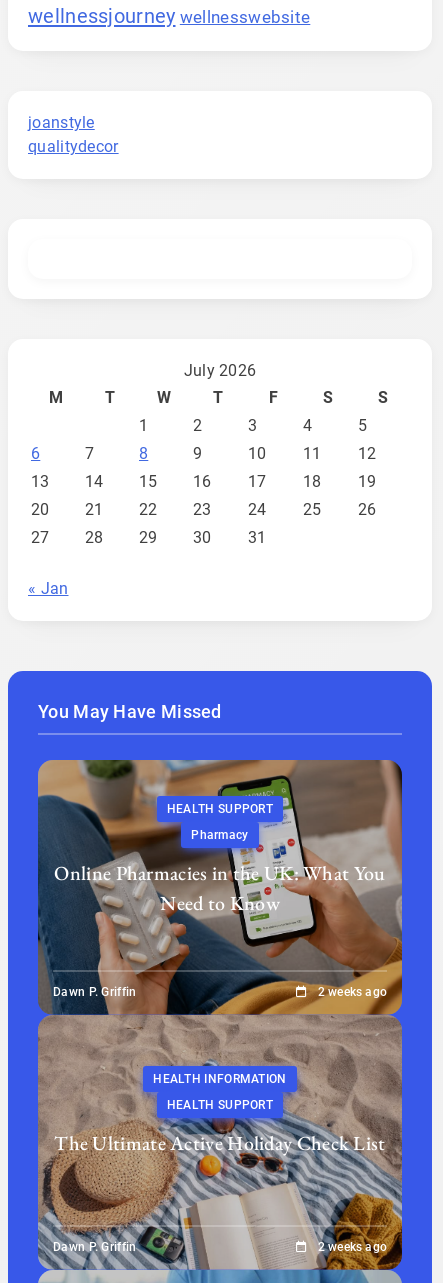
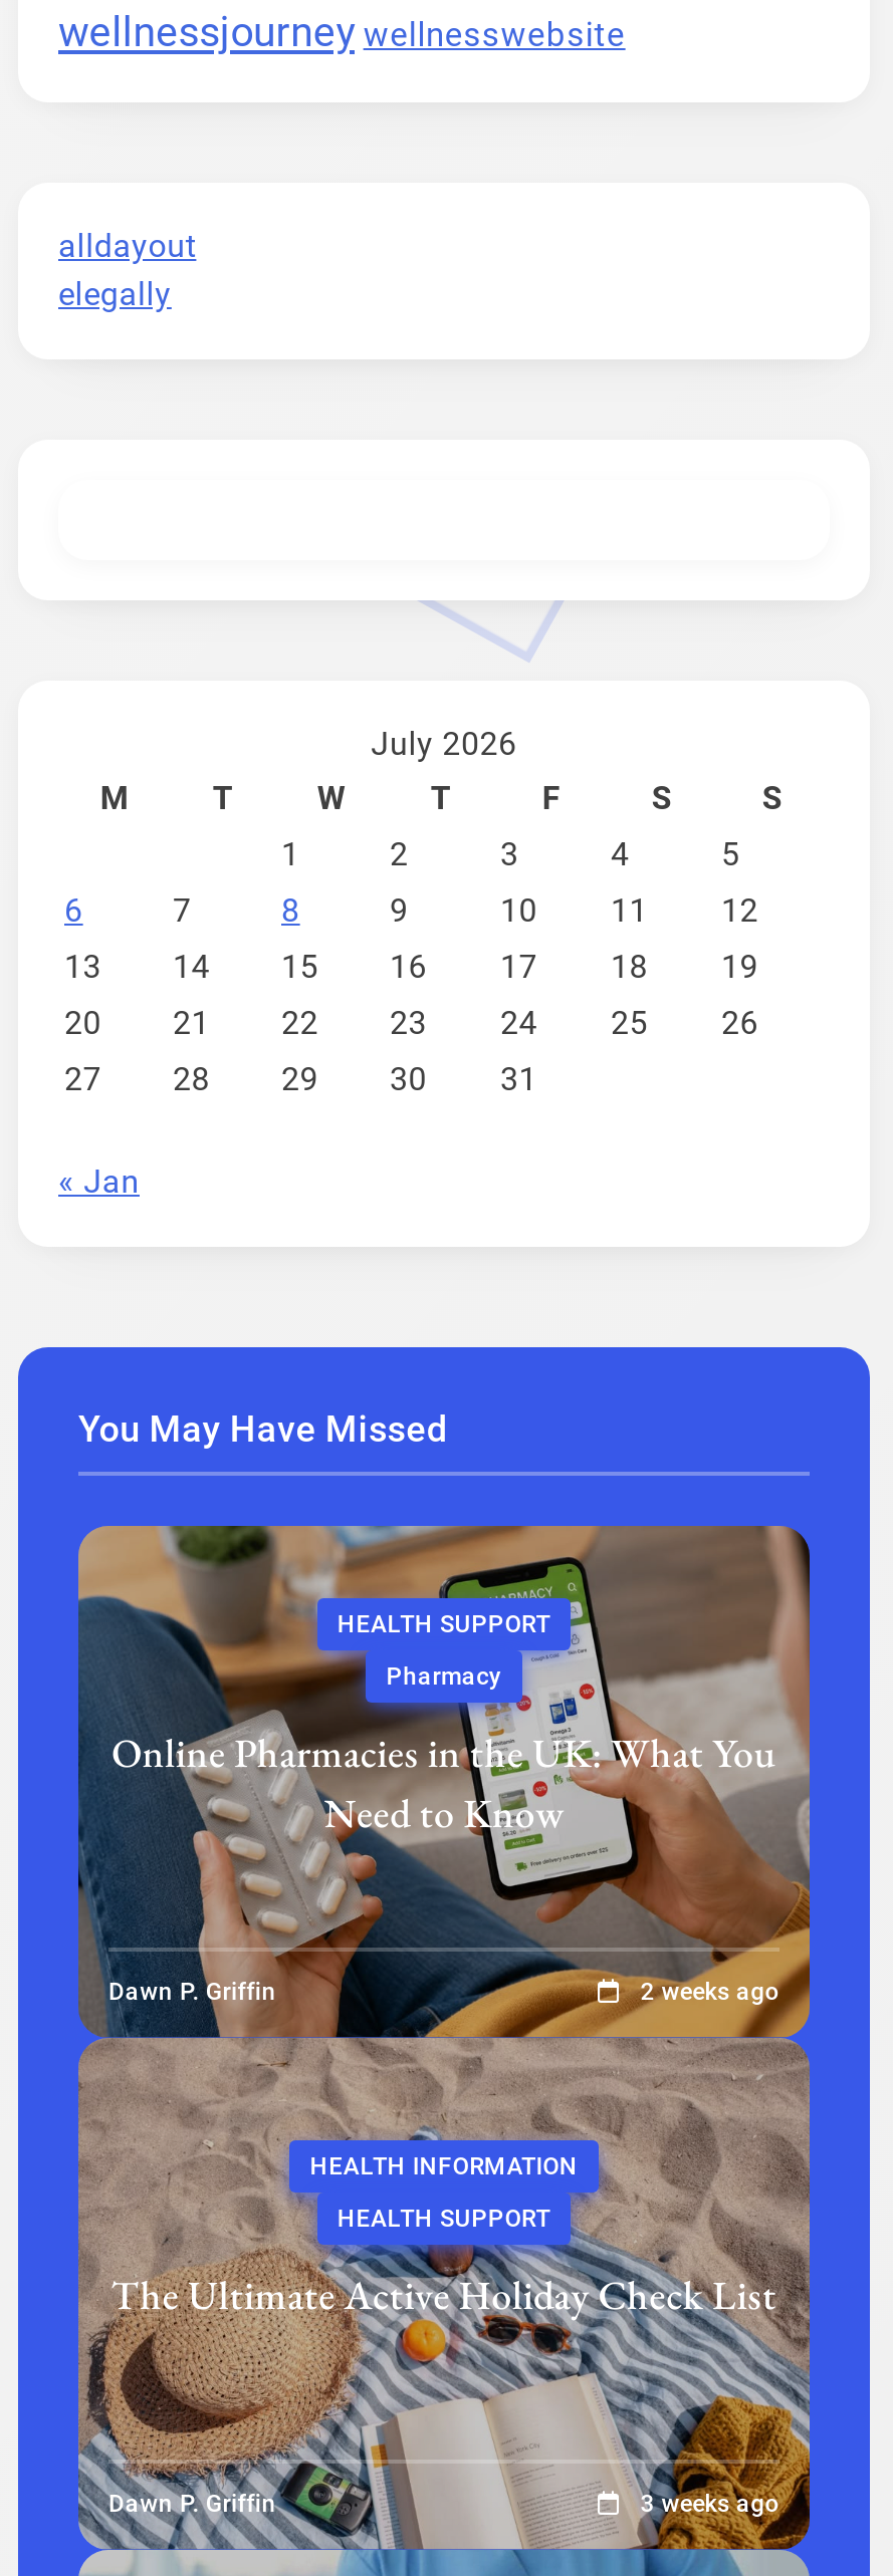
[28,113,119,156] joanstyle | qualitydecor -> [58,227,196,313] alldayout | elegally
[318,1240,387,1254] 2 weeks ago -> [640,2489,779,2517] 3 weeks ago

